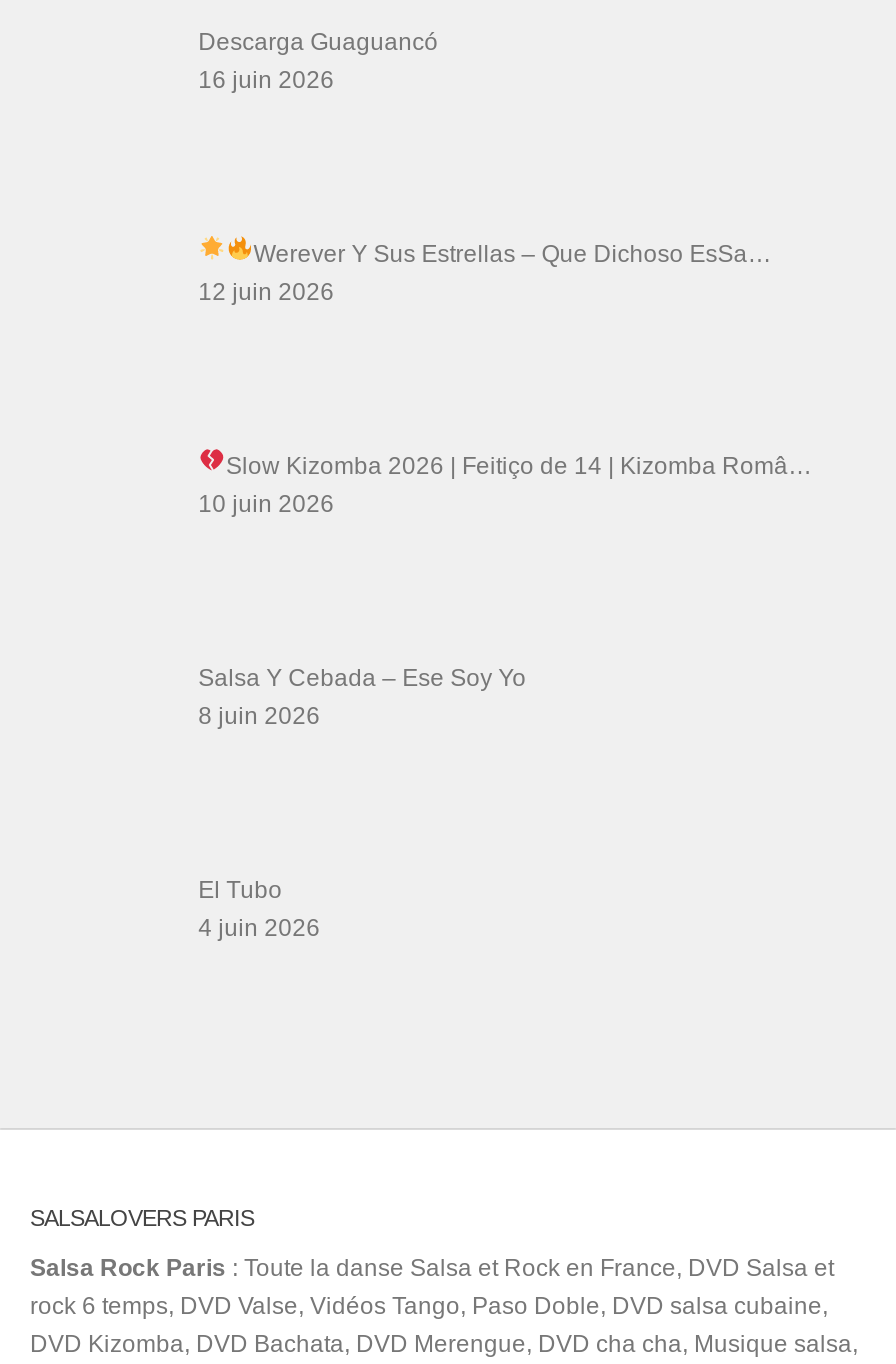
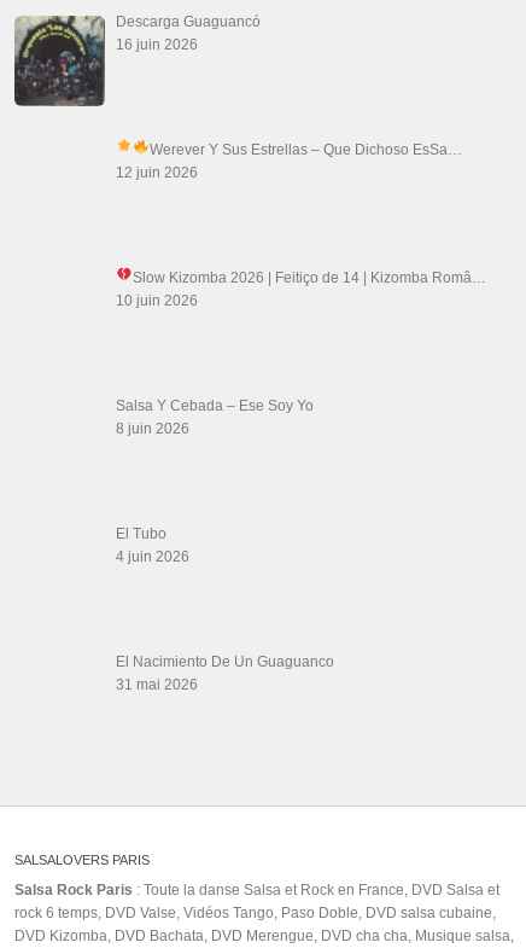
none -> [13,14,106,107] [image]
none -> [116,653,334,693] El Nacimiento De Un Guaguanco | 31 mai 2026

